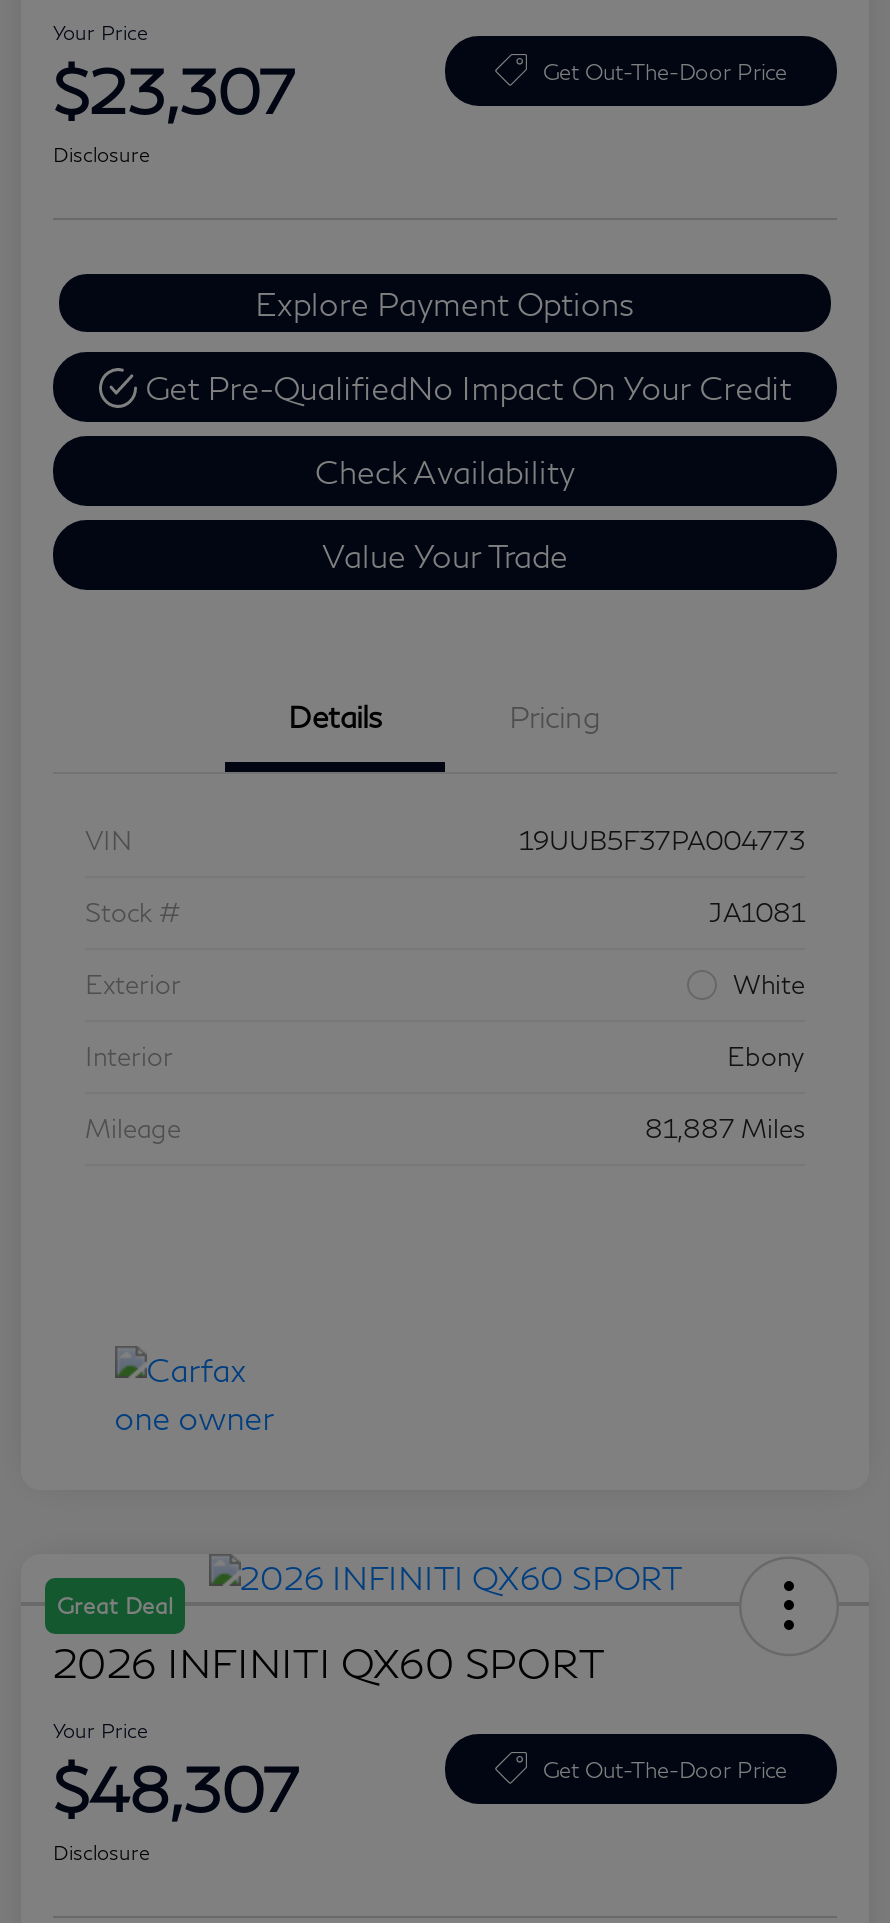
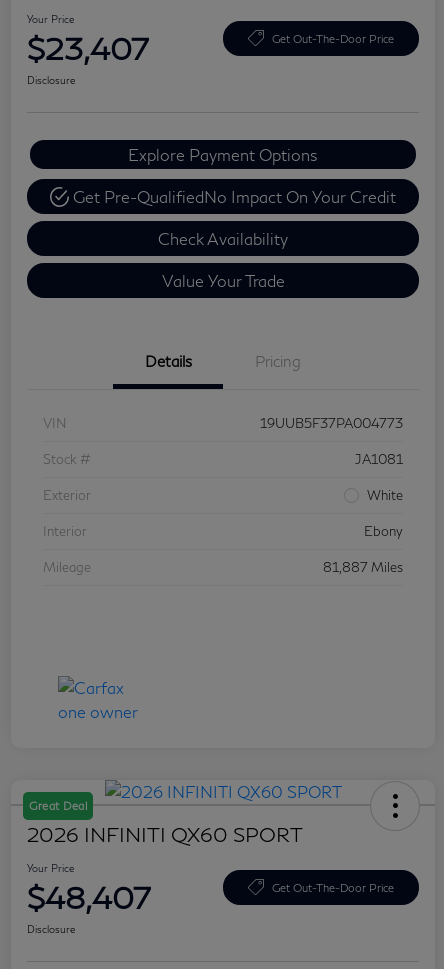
[53,54,293,126] $23,307 -> [27,30,148,66] $23,407
[53,1752,297,1824] $48,307 -> [27,879,150,915] $48,407

